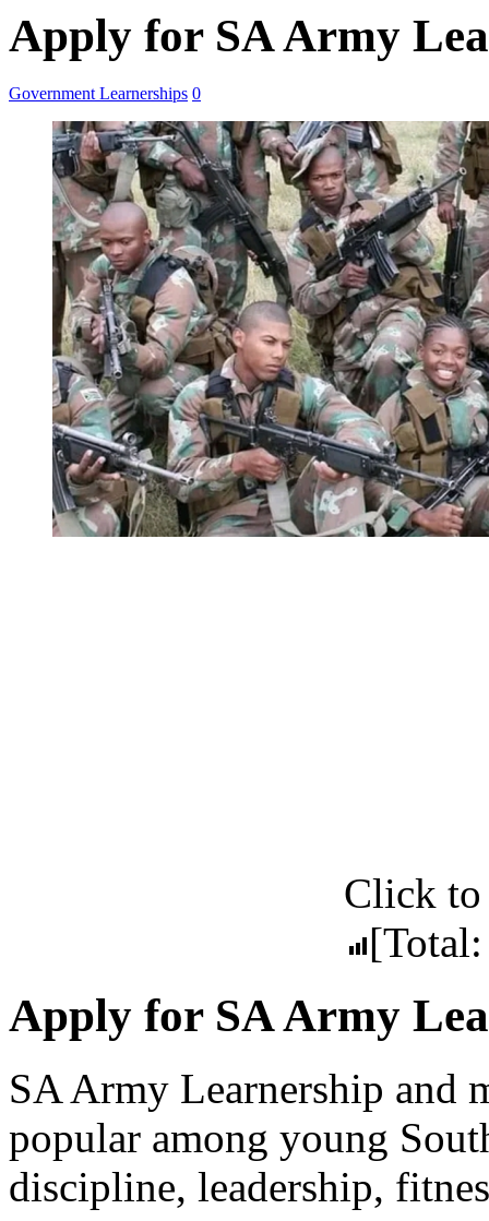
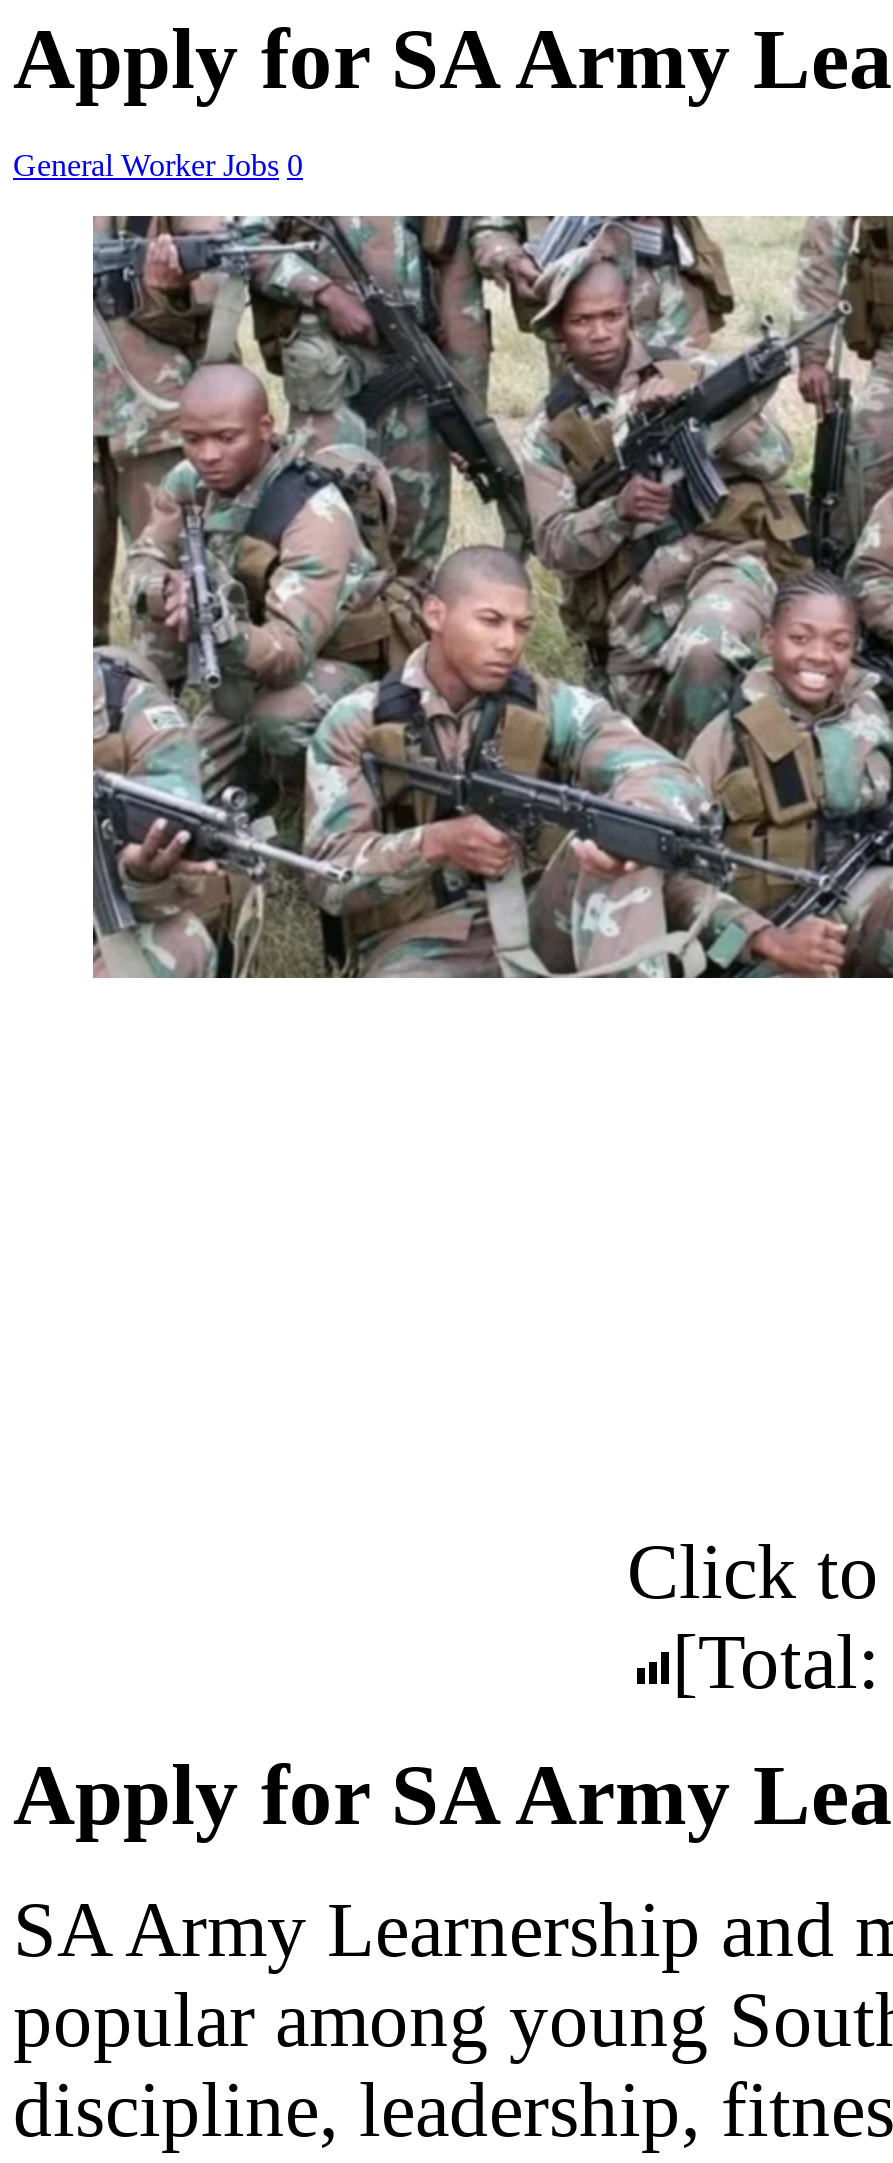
[9,84,201,102] Government Learnerships 0 -> [13,148,303,182] General Worker Jobs 0

